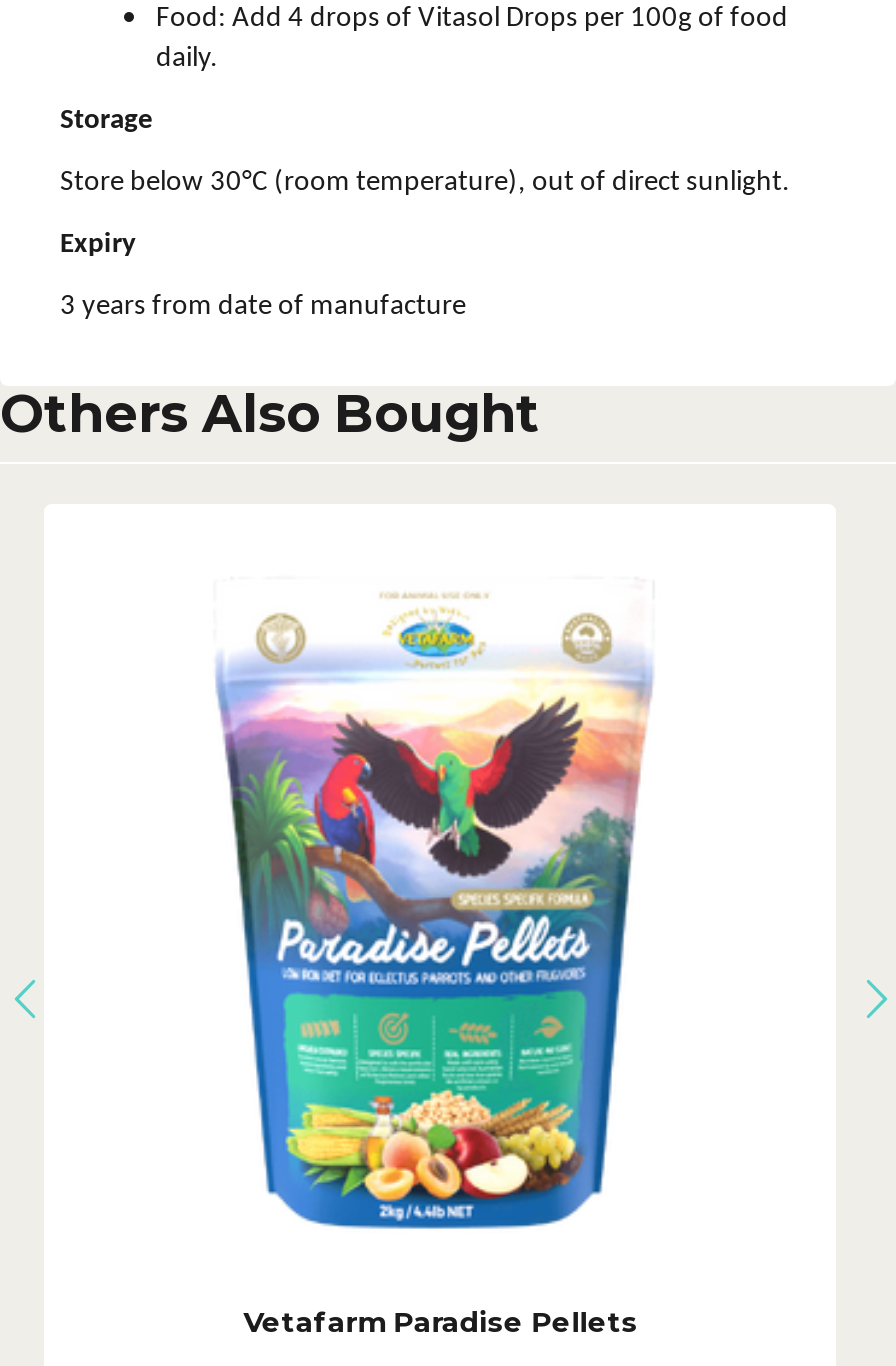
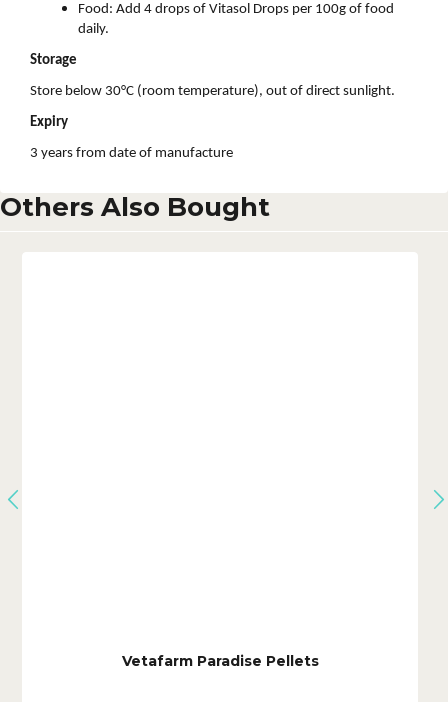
[214,592,654,1230] [image] -> none

